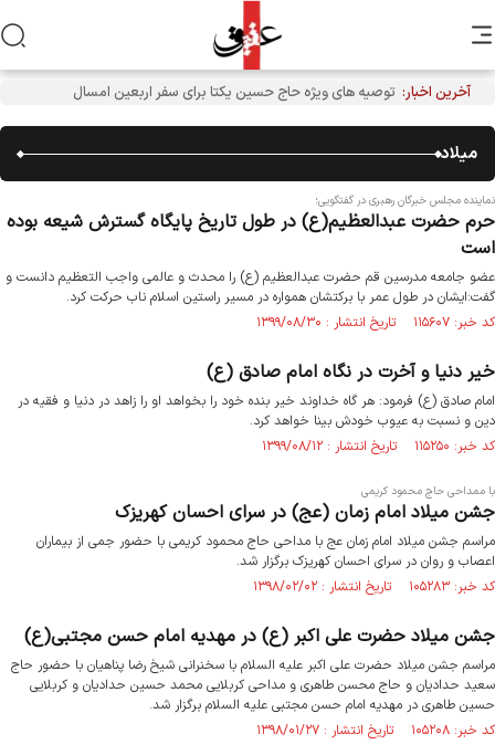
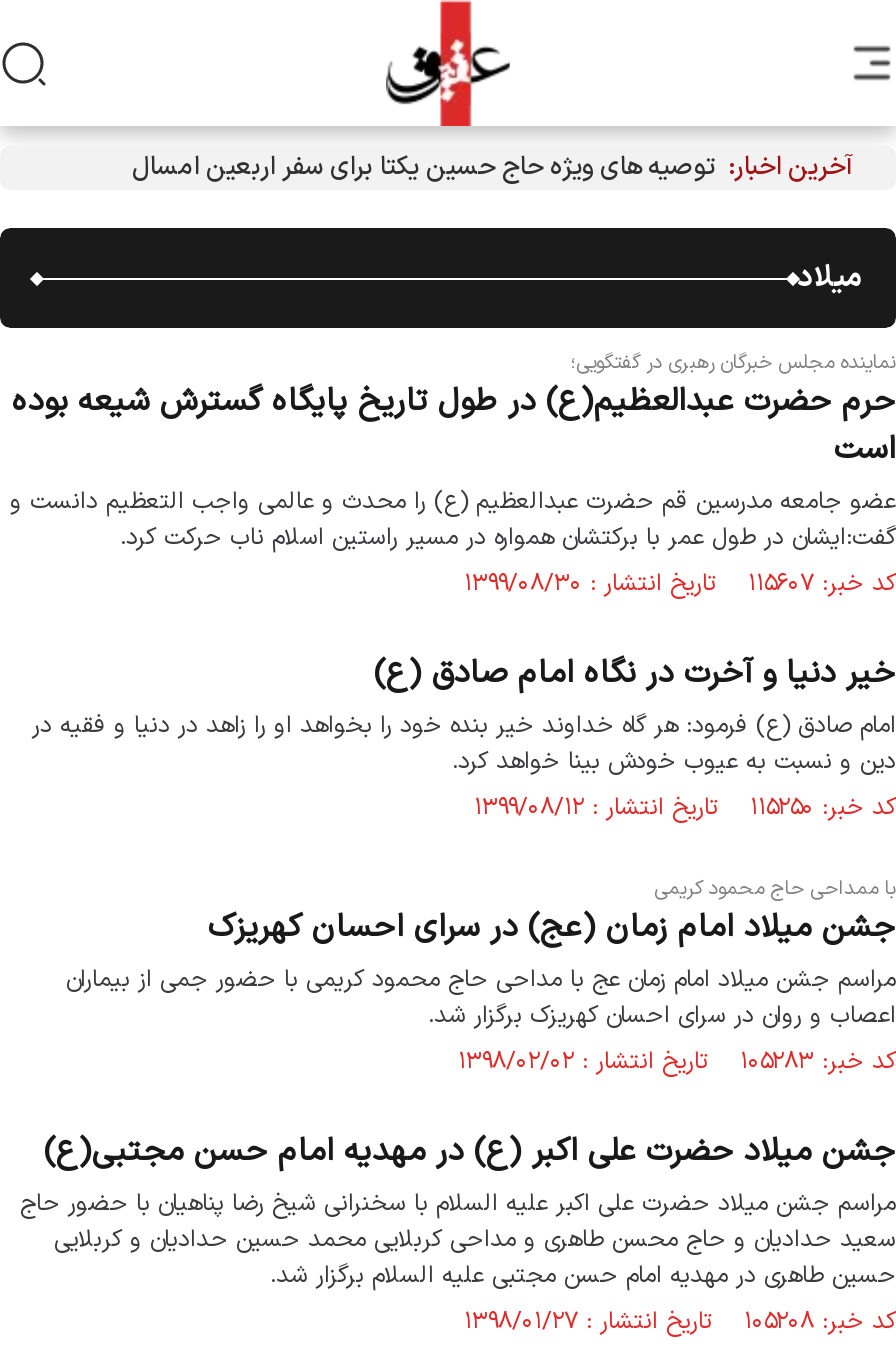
[402,82,471,104] آخرین اخبار: -> [132,148,852,188] آخرین اخبار: توصیه های ویژه حاج حسین یکتا برای سفر اربعین امسال

